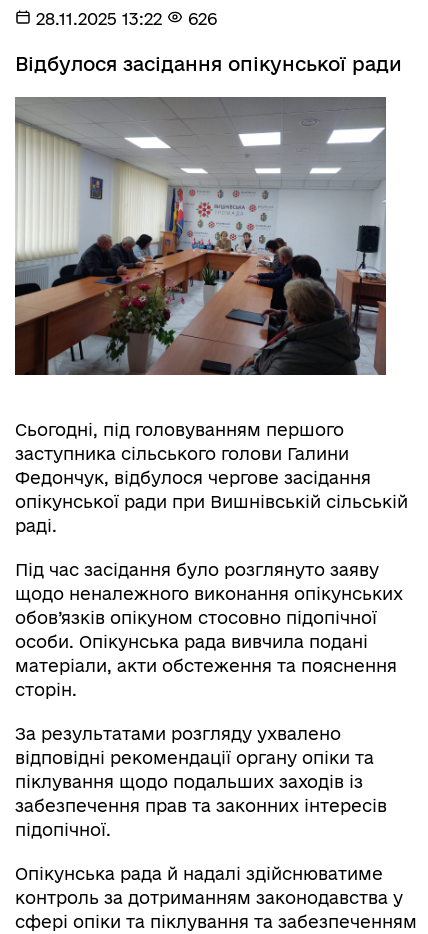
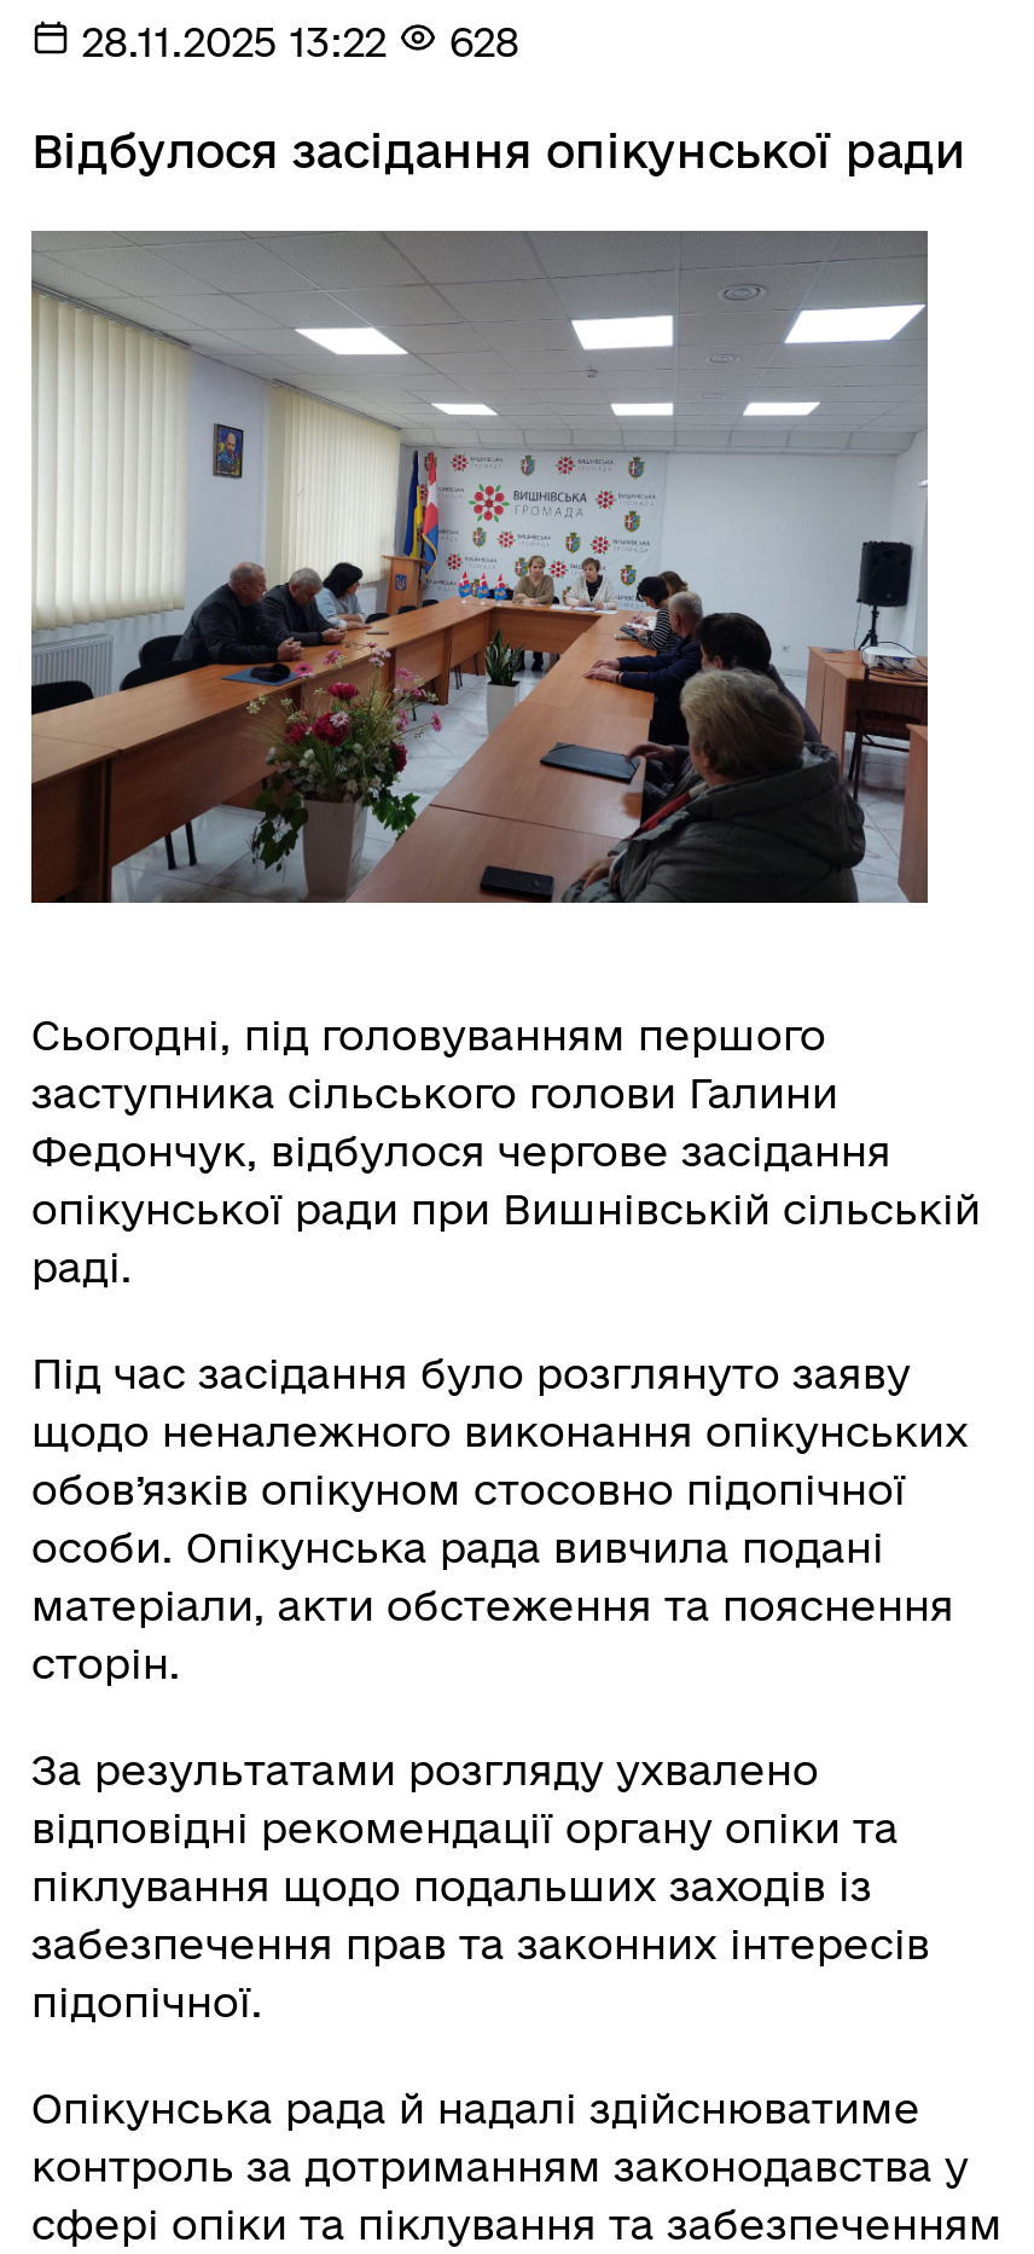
[31,8,217,27] 28.11.2025 13:22 626 -> [70,17,519,63] 28.11.2025 13:22 628

